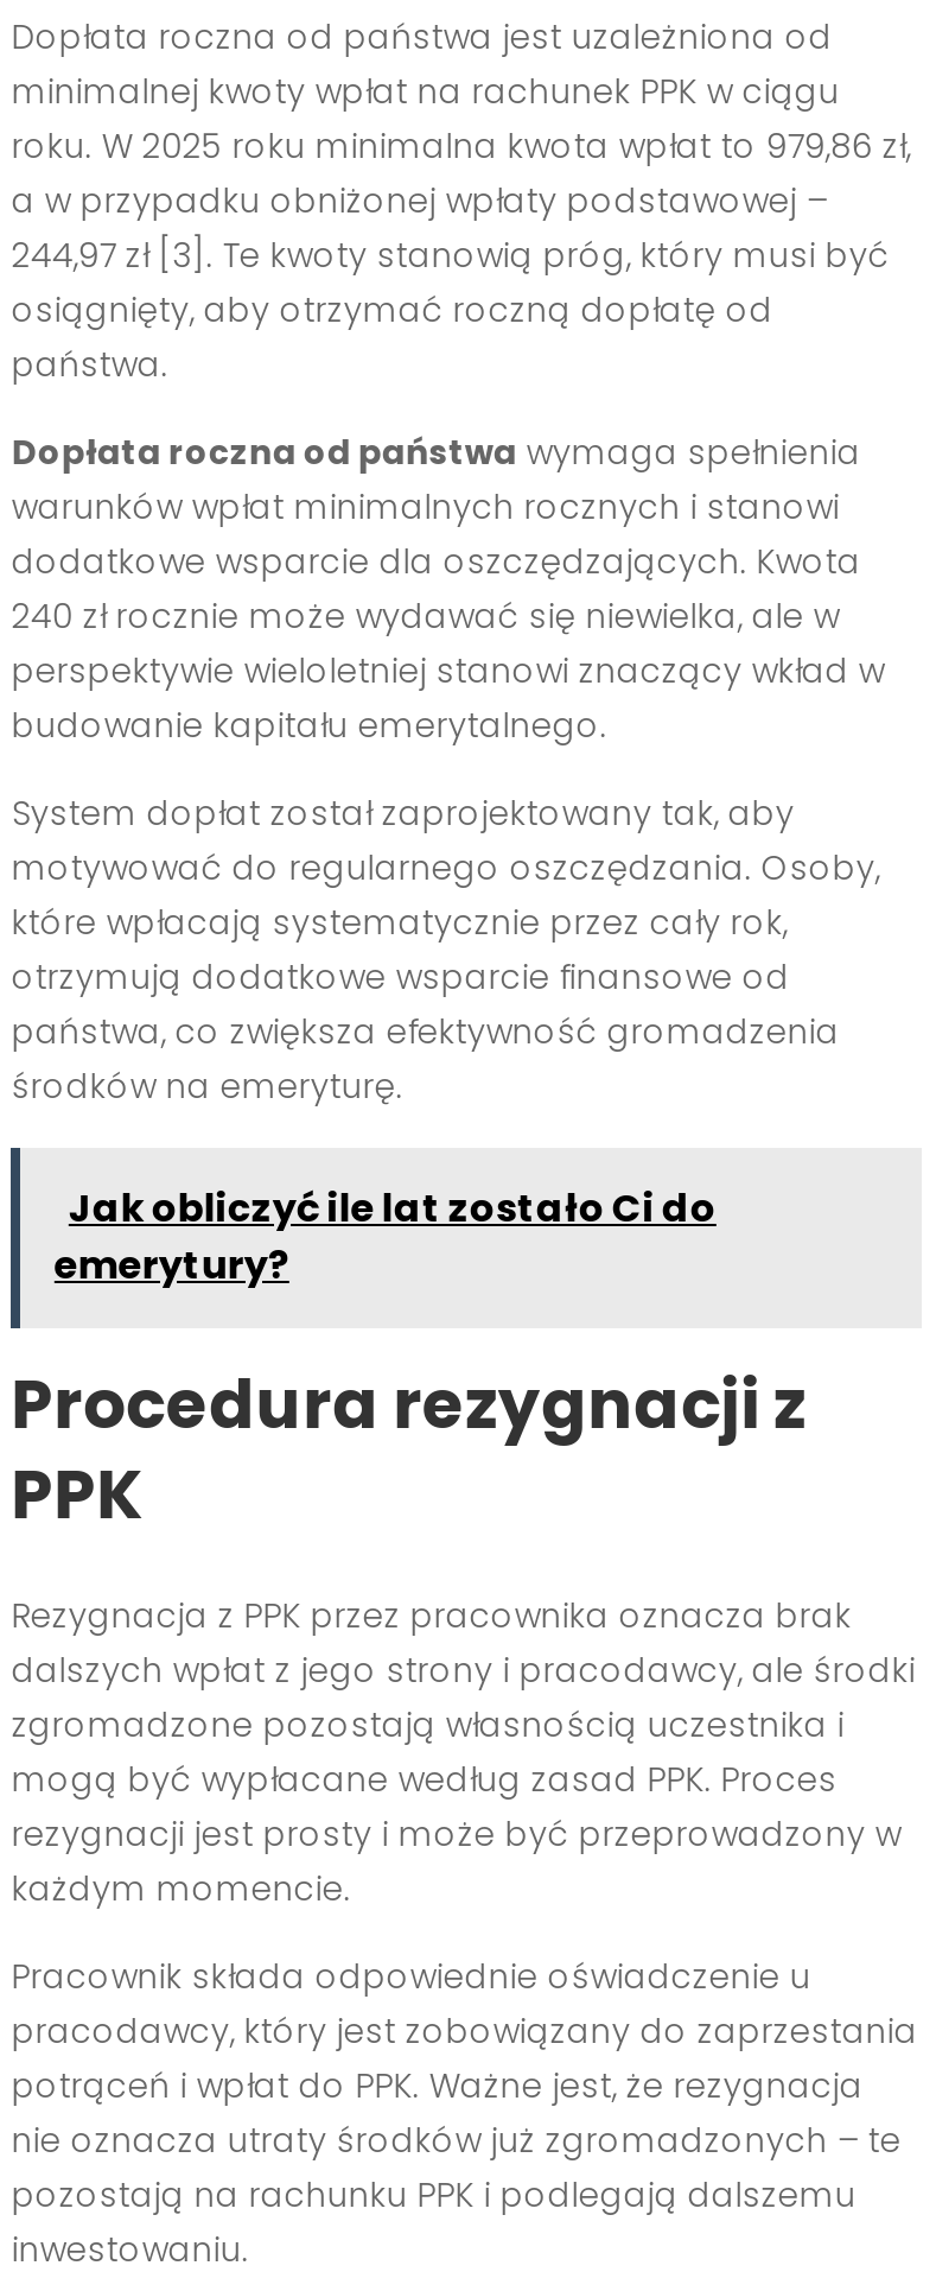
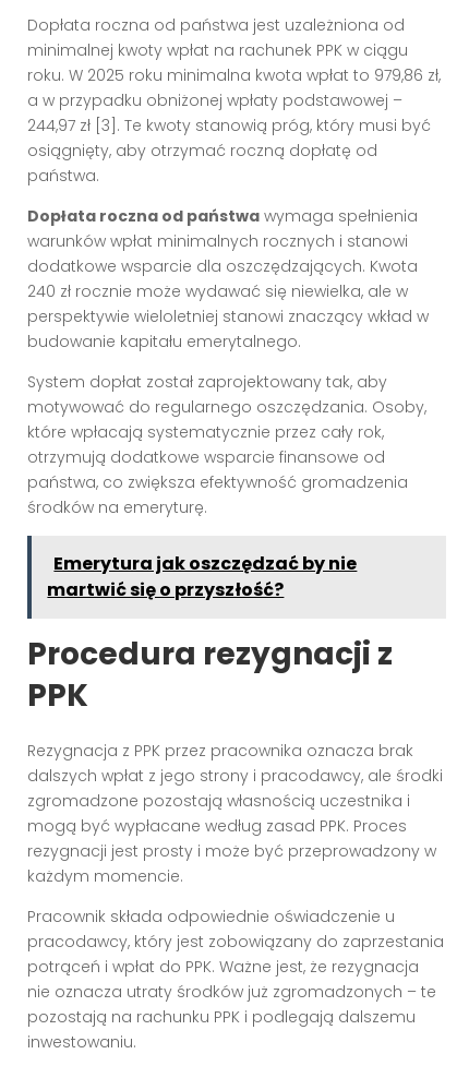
[54,1182,716,1293] Jak obliczyć ile lat zostało Ci do | emerytury? -> [47,551,357,603] Emerytura jak oszczędzać by nie | martwić się o przyszłość?

